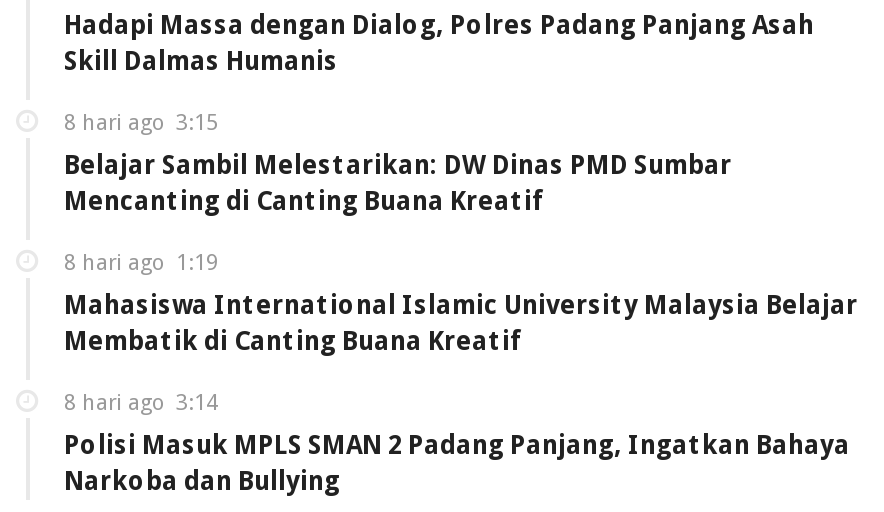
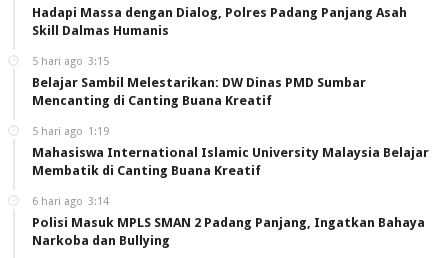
[64,109,218,135] 8 hari ago 3:15 -> [32,54,109,67] 5 hari ago 3:15
[64,249,218,275] 8 hari ago 1:19 -> [32,124,109,137] 5 hari ago 1:19
[64,389,218,415] 8 hari ago 3:14 -> [32,194,109,207] 6 hari ago 3:14

